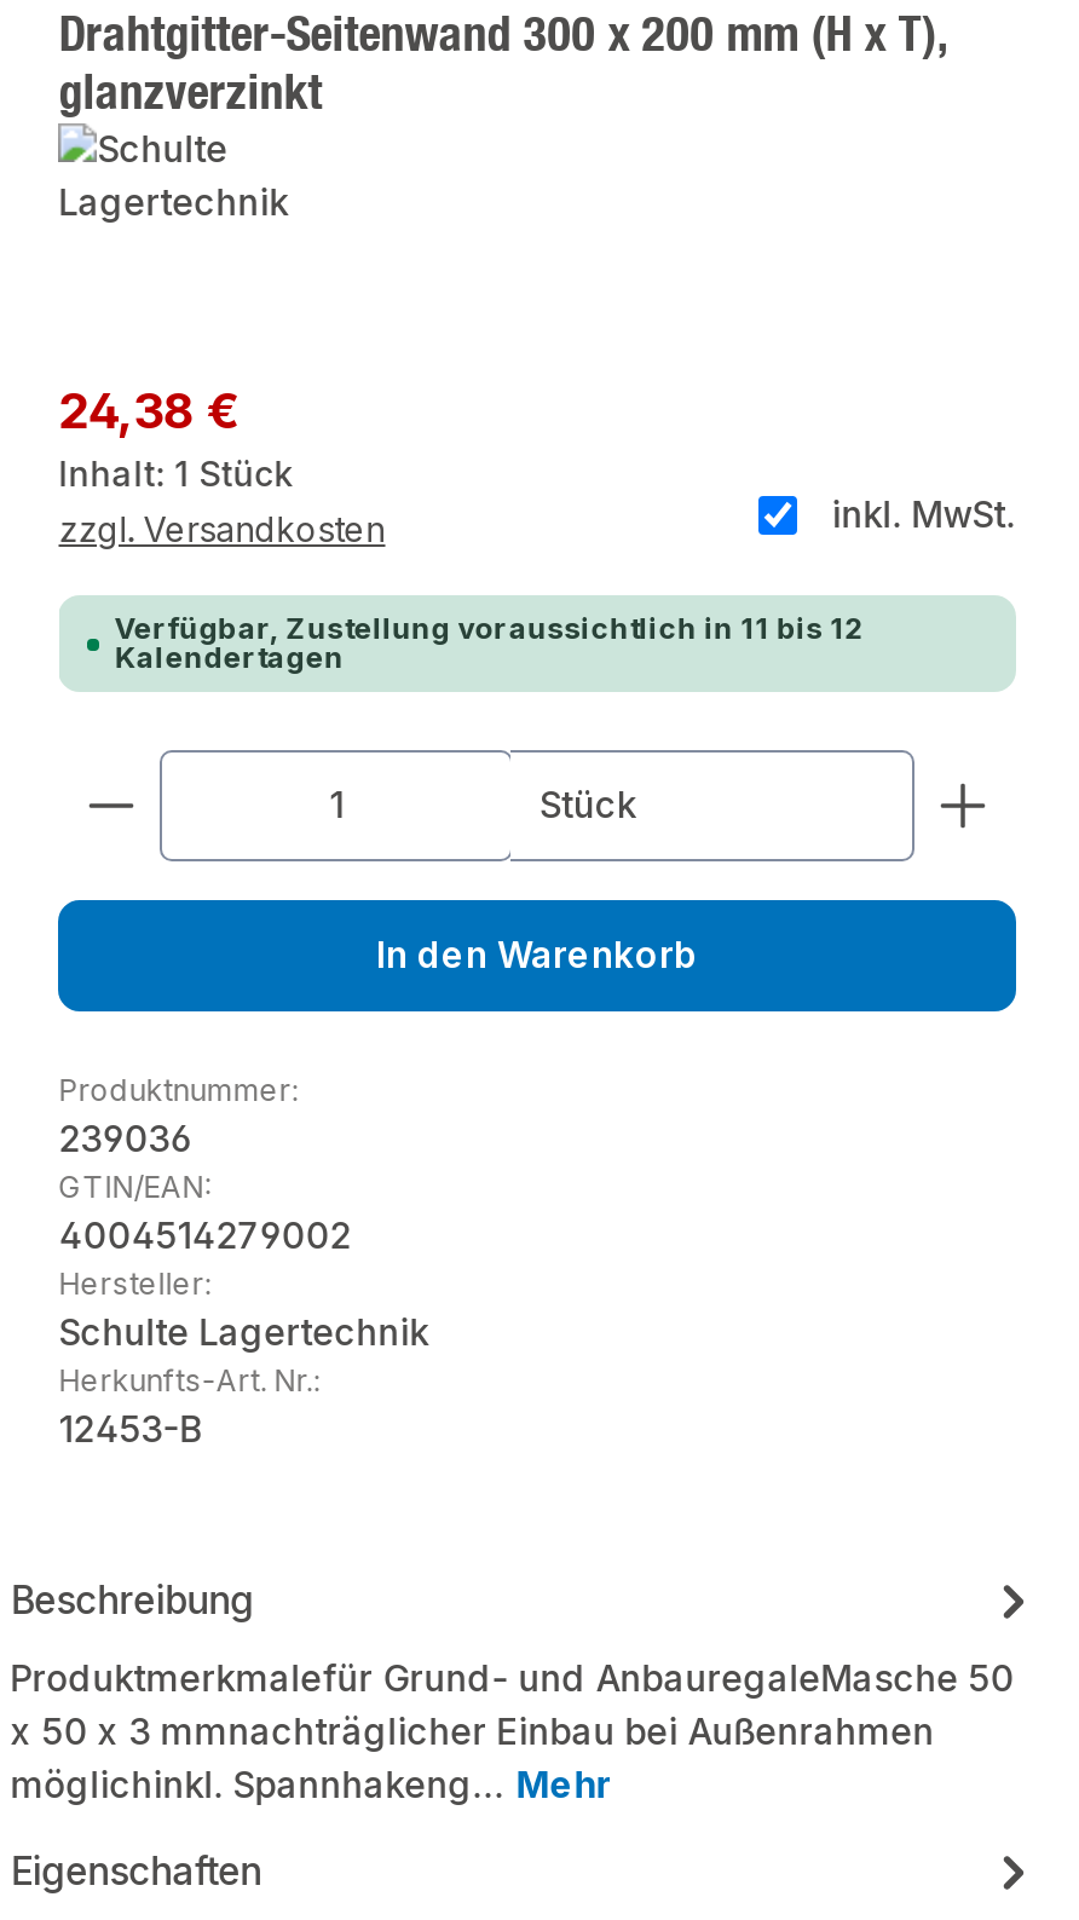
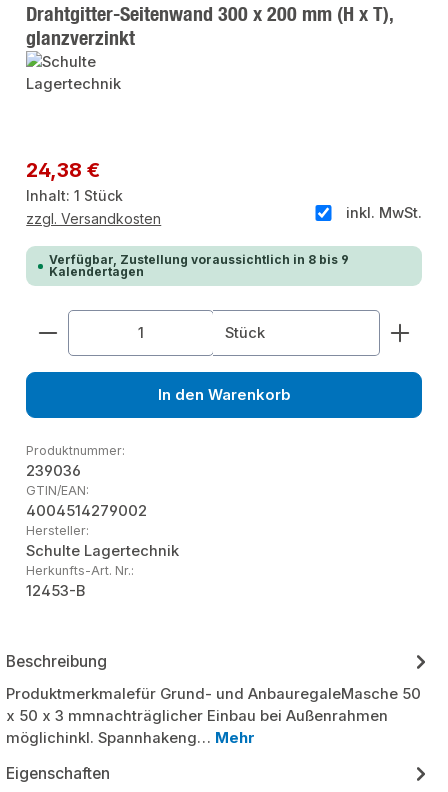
[114,610,864,646] Verfügbar, Zustellung voraussichtlich in 11 bis 12 -> [49,252,349,267] Verfügbar, Zustellung voraussichtlich in 8 bis 9

